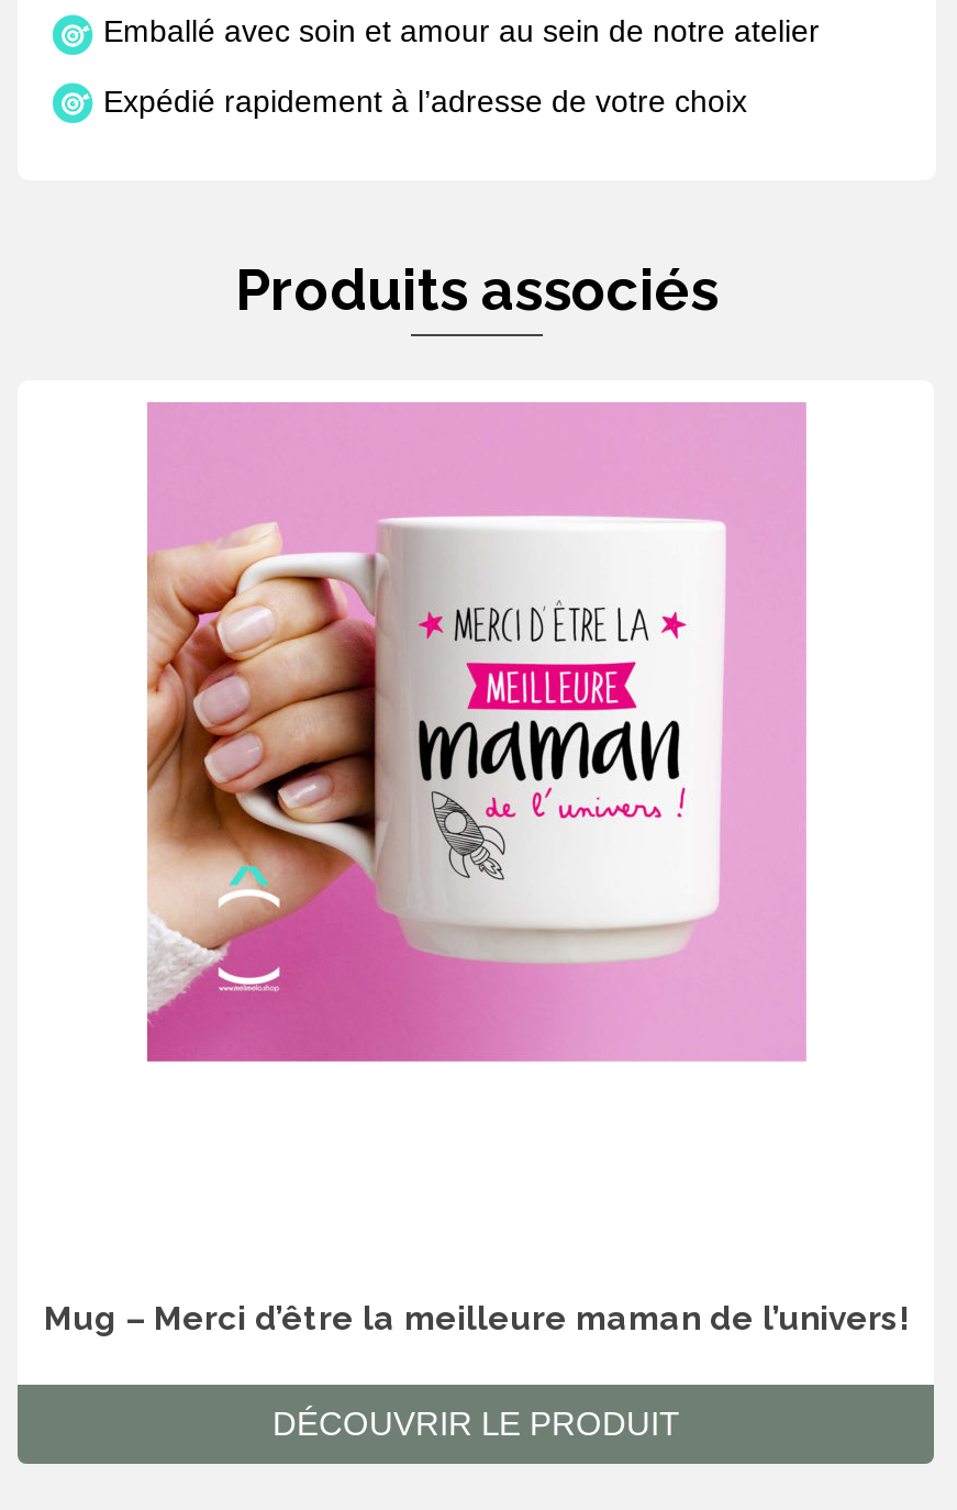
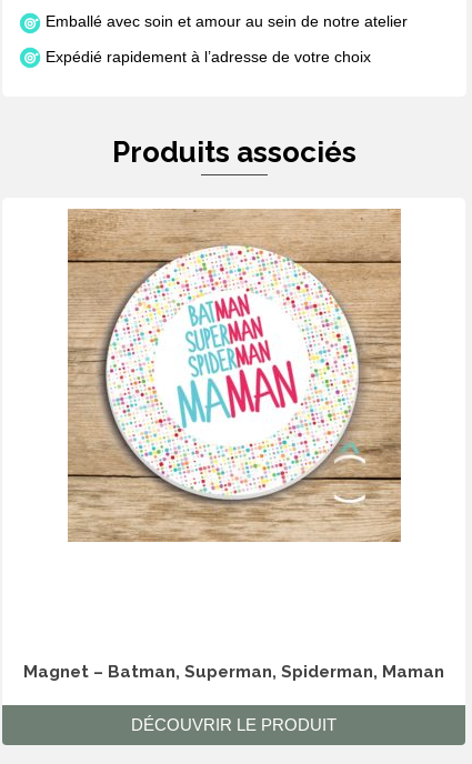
[145,402,806,1062] [image] -> [67,208,402,543] [image]
[44,1299,908,1338] Mug – Merci d’être la meilleure maman de l’univers! -> [23,662,444,682] Magnet – Batman, Superman, Spiderman, Maman

